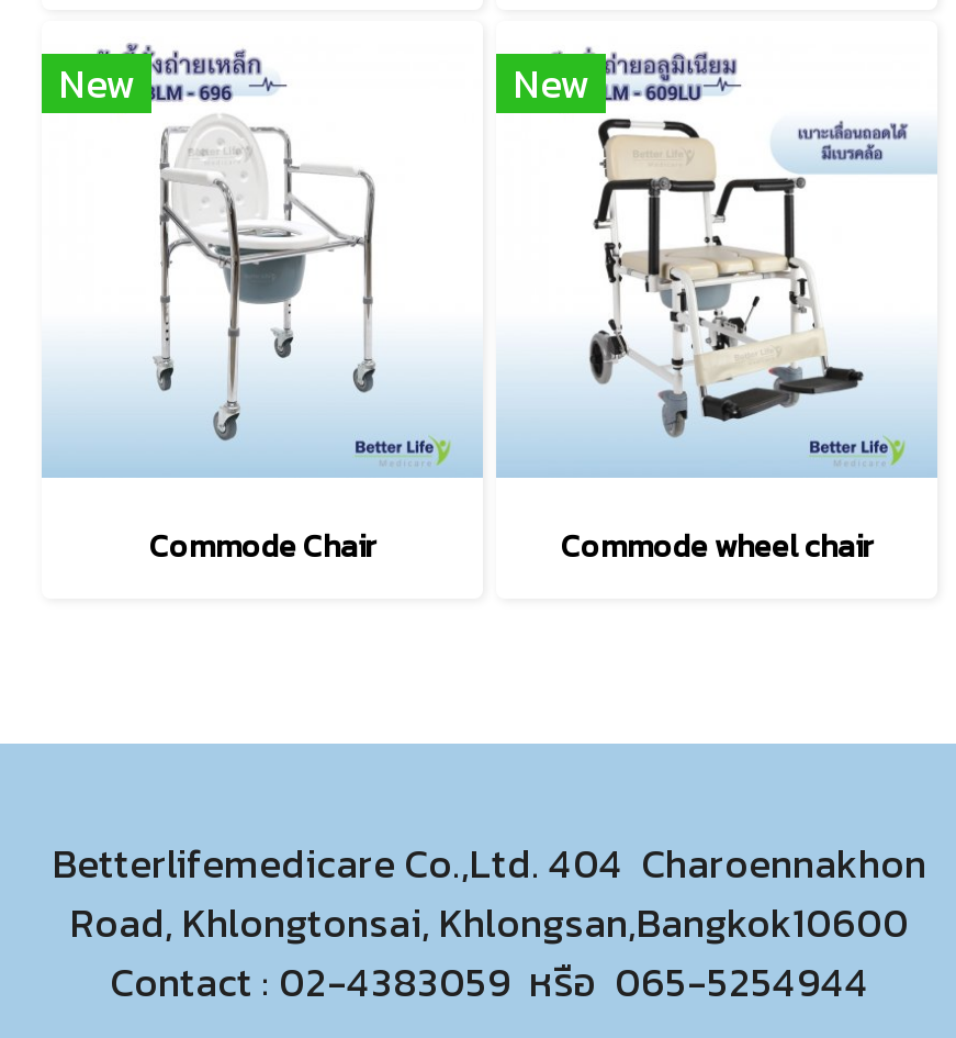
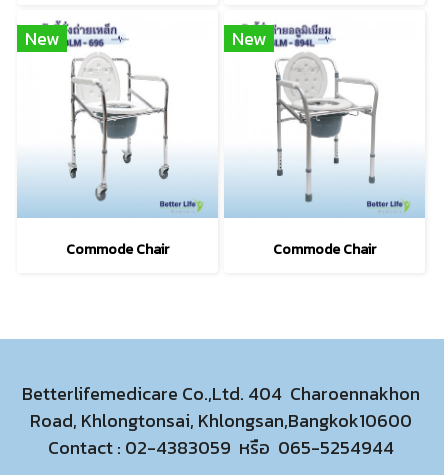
[561,115,937,570] [image] | Commode wheel chair -> [255,21,424,260] [image] | Commode Chair

